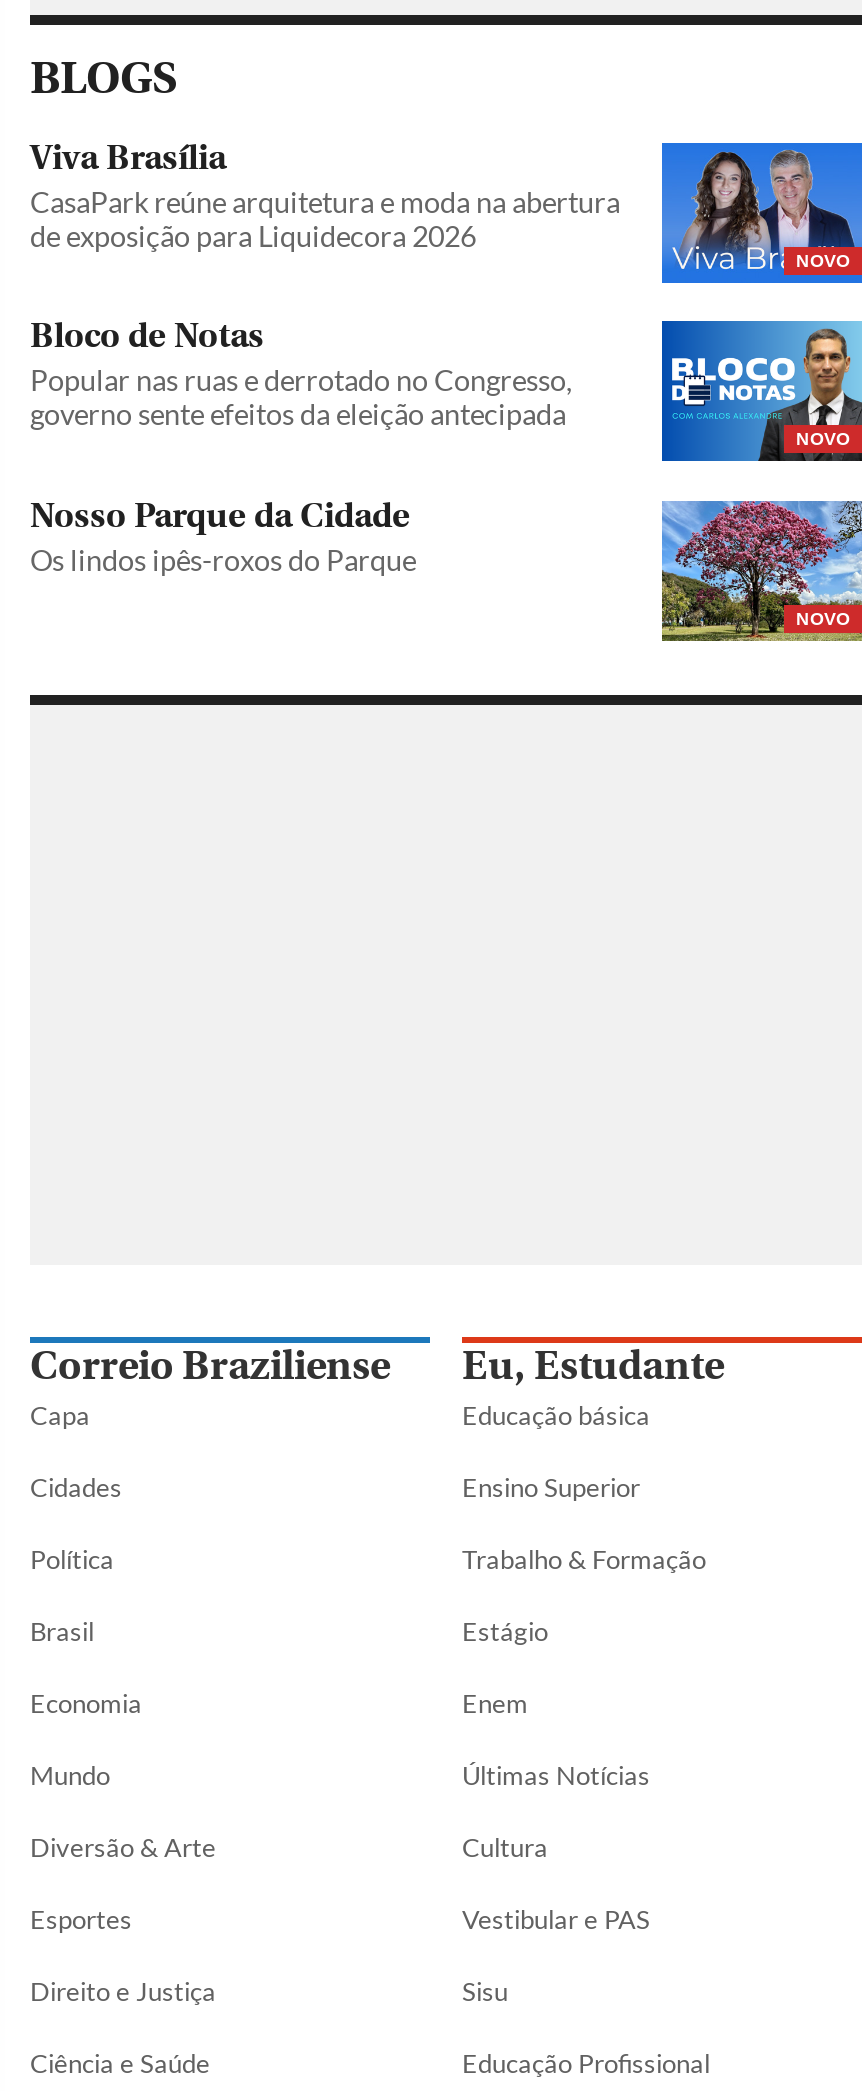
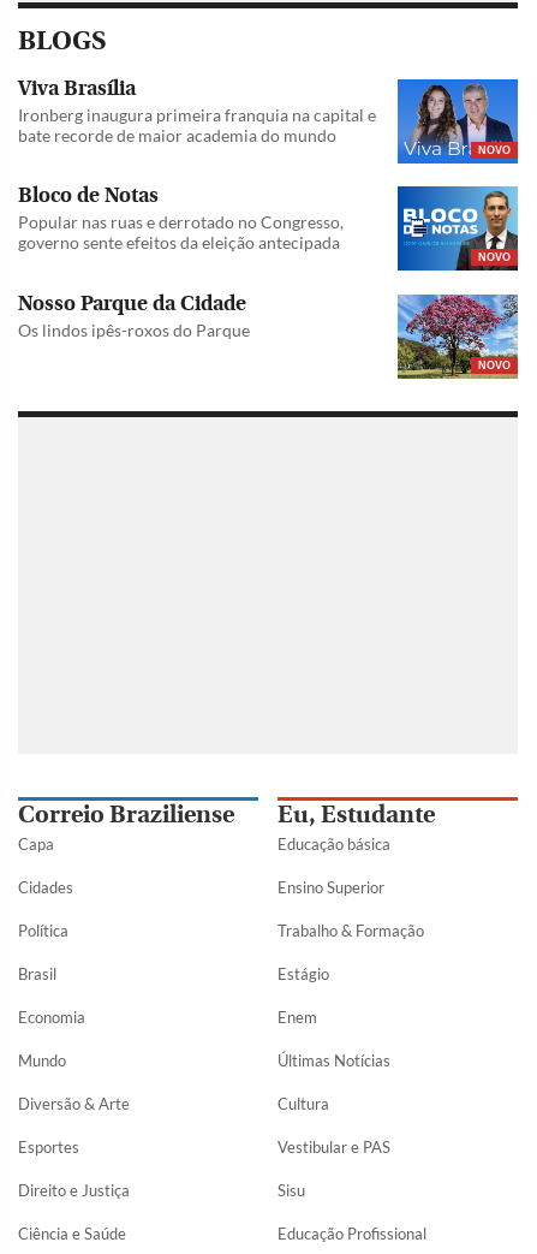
[30,185,620,253] CasaPark reúne arquitetura e moda na abertura | de exposição para Liquidecora 2026 -> [18,105,376,146] Ironberg inaugura primeira franquia na capital e | bate recorde de maior academia do mundo

